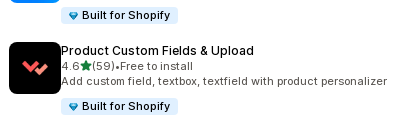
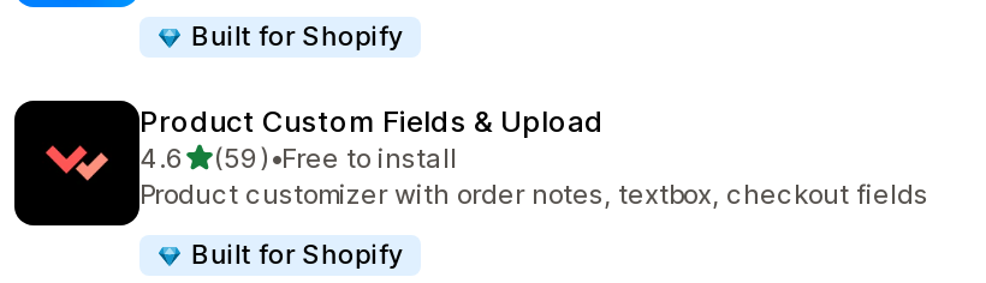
[61,74,387,88] Add custom field, textbox, textfield with product personalizer -> [139,177,928,211] Product customizer with order notes, textbox, checkout fields

